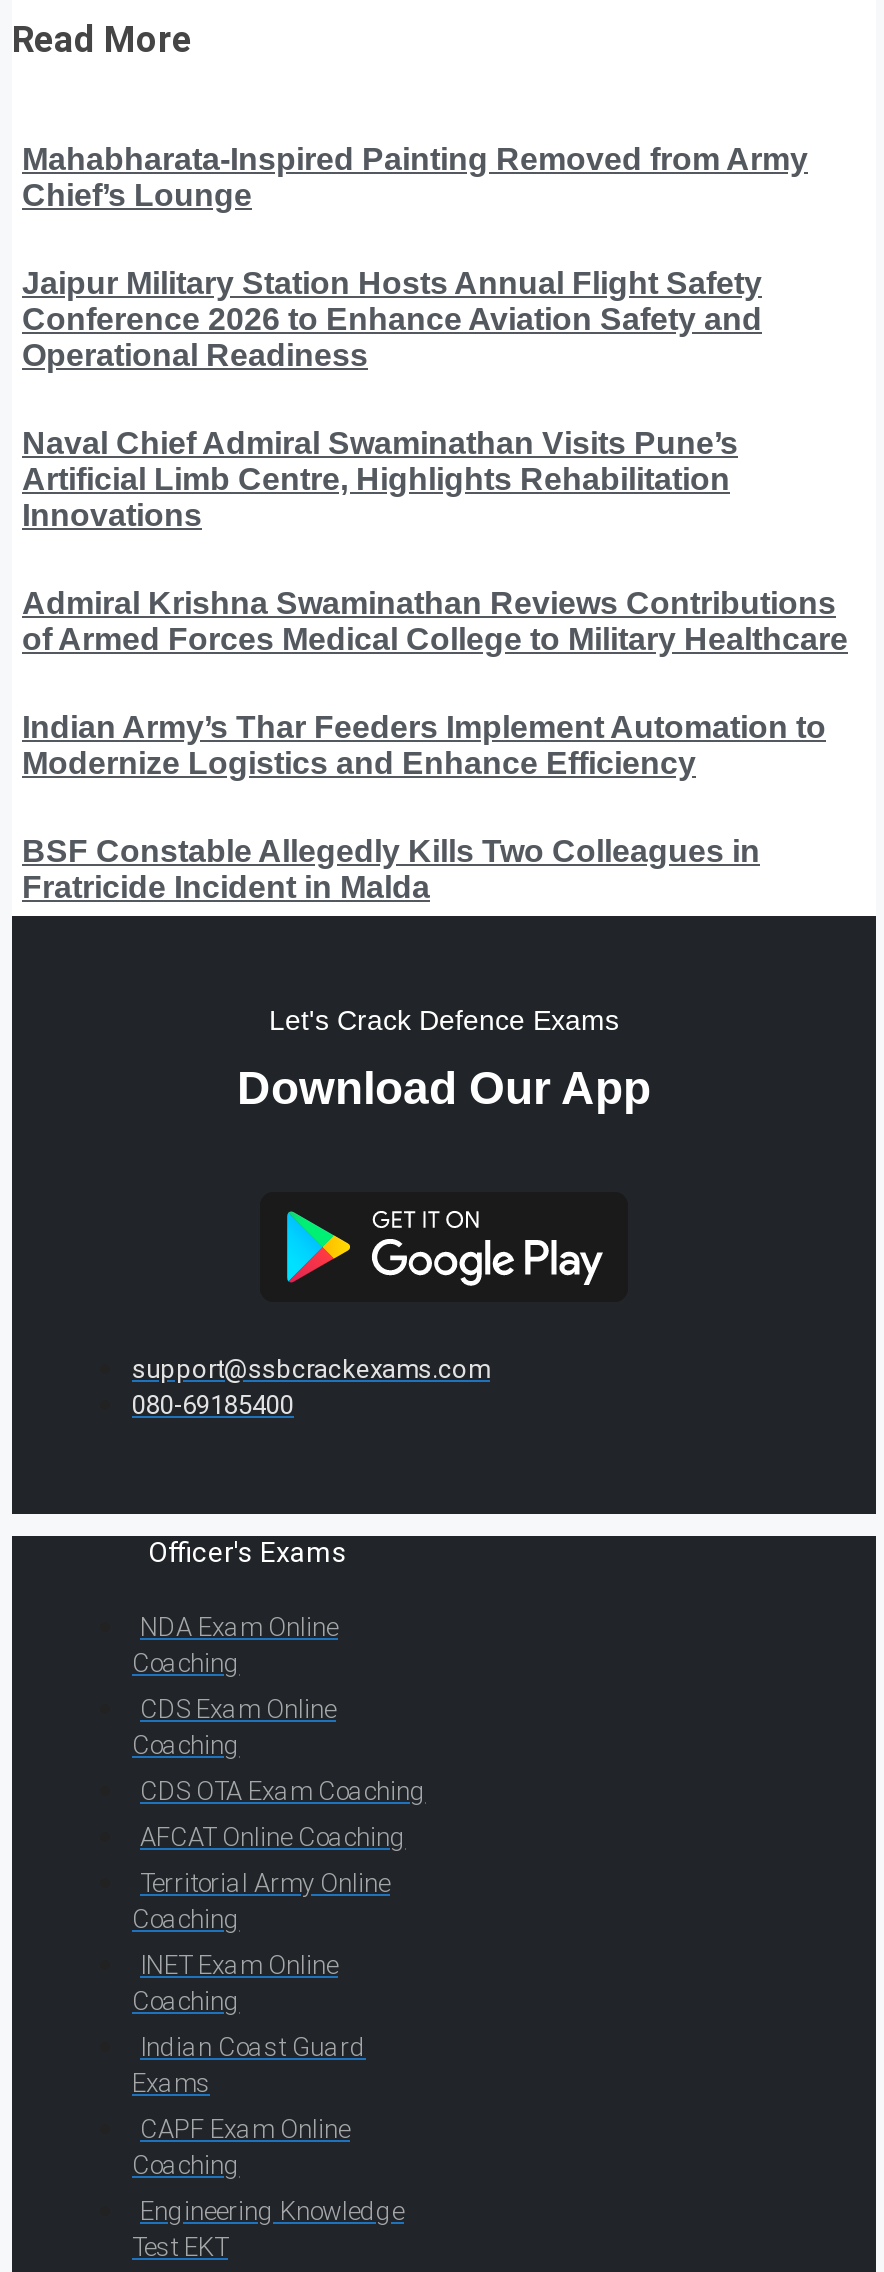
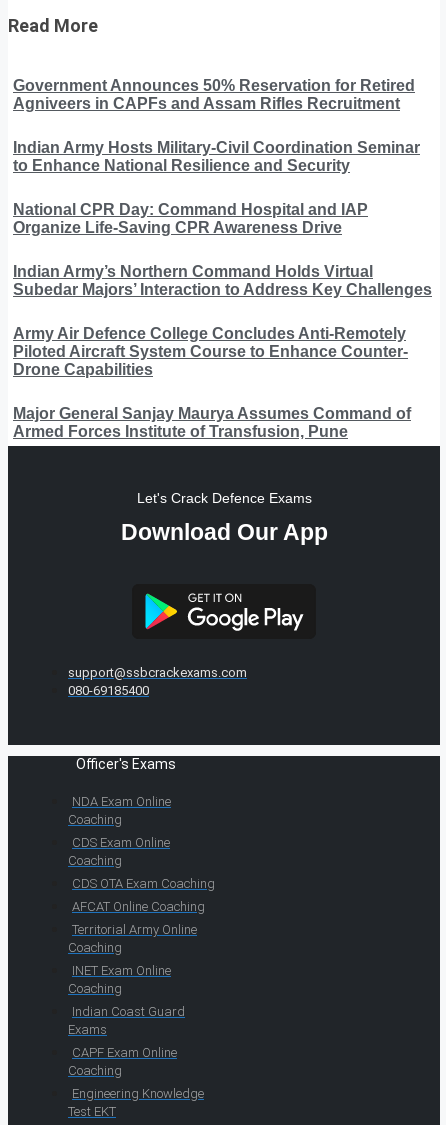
[22,142,808,212] Mahabharata-Inspired Painting Removed from Army | Chief’s Lounge -> [13,77,415,112] Government Announces 50% Reservation for Retired | Agniveers in CAPFs and Assam Rifles Recruitment
[22,266,762,372] Jaipur Military Station Hosts Annual Flight Safety | Conference 2026 to Enhance Aviation Safety and | Operational Readiness -> [13,139,420,174] Indian Army Hosts Military-Civil Coordination Seminar | to Enhance National Resilience and Security
[22,426,738,532] Naval Chief Admiral Swaminathan Visits Pune’s | Artificial Limb Centre, Highlights Rehabilitation | Innovations -> [13,201,368,236] National CPR Day: Command Hospital and IAP | Organize Life-Saving CPR Awareness Drive
[22,586,848,656] Admiral Krishna Swaminathan Reviews Contributions | of Armed Forces Medical College to Military Healthcare -> [13,263,432,298] Indian Army’s Northern Command Holds Virtual | Subedar Majors’ Interaction to Address Key Challenges
[22,710,826,780] Indian Army’s Thar Feeders Implement Automation to | Modernize Logistics and Enhance Efficiency -> [13,325,408,378] Army Air Defence College Concludes Anti-Remotely | Piloted Aircraft System Course to Enhance Counter- | Drone Capabilities
[22,834,760,904] BSF Constable Allegedly Kills Two Colleagues in | Fratricide Incident in Malda -> [13,405,411,440] Major General Sanjay Maurya Assumes Command of | Armed Forces Institute of Transfusion, Pune

